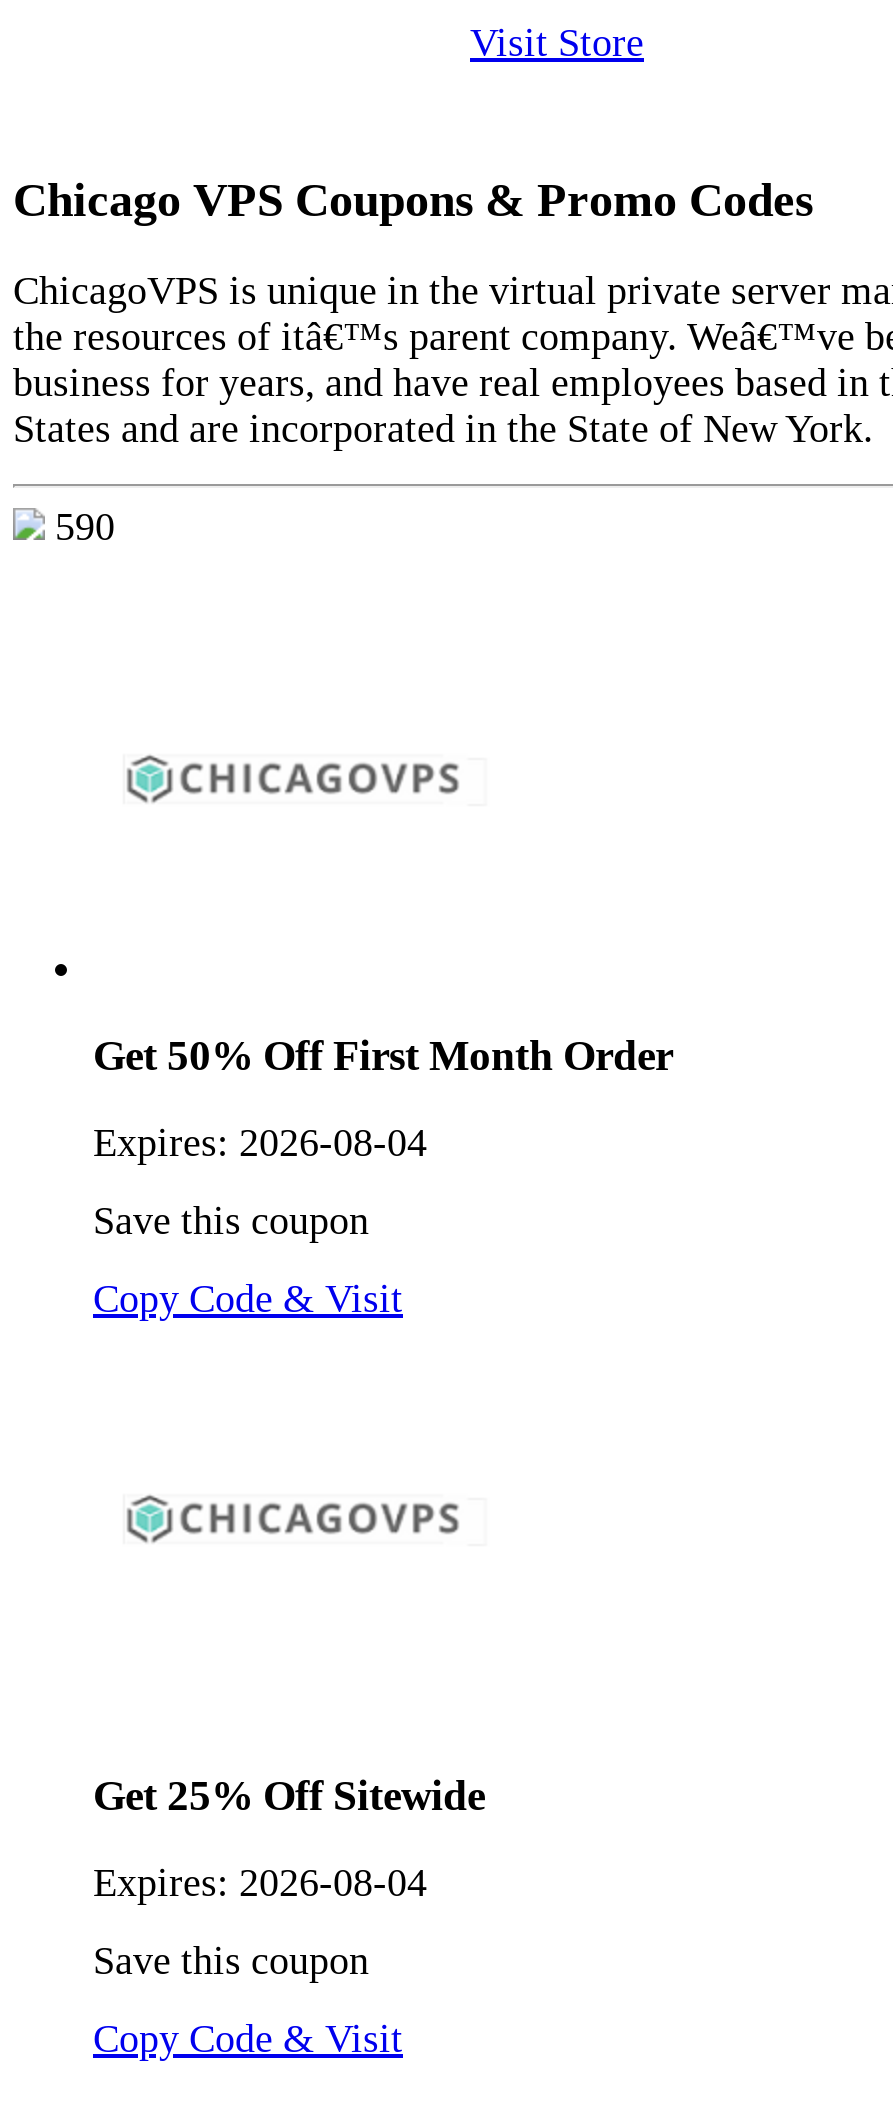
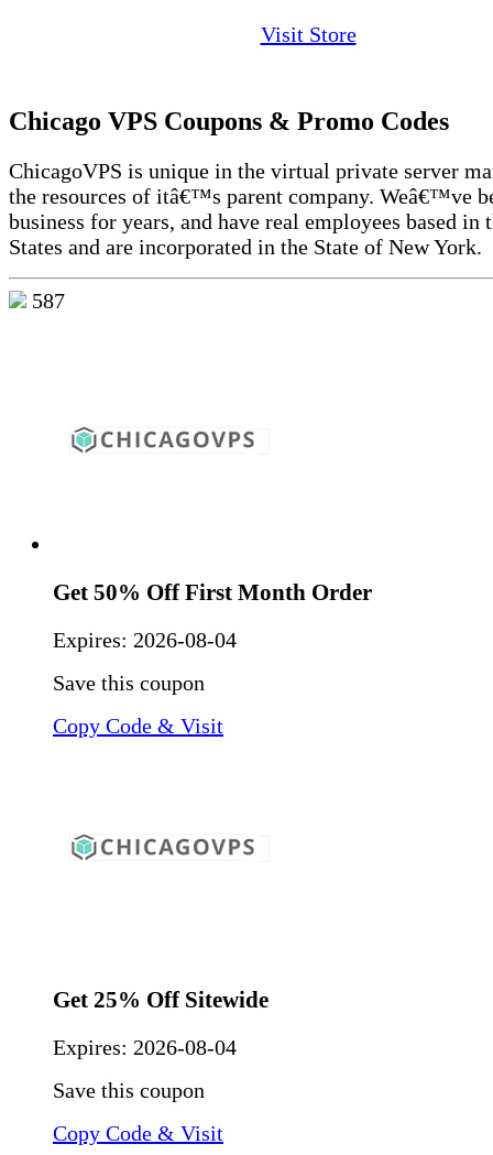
[45,504,115,548] 590 -> [26,288,65,313] 587

